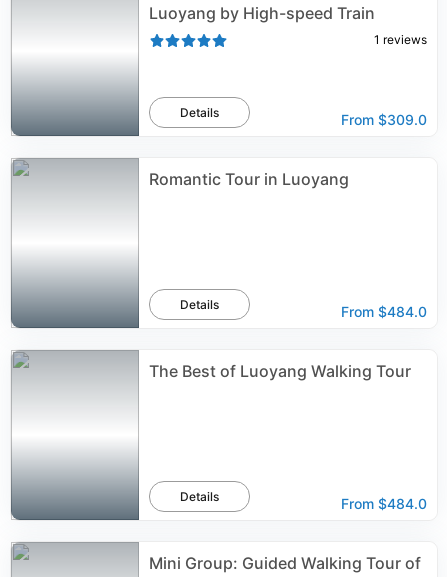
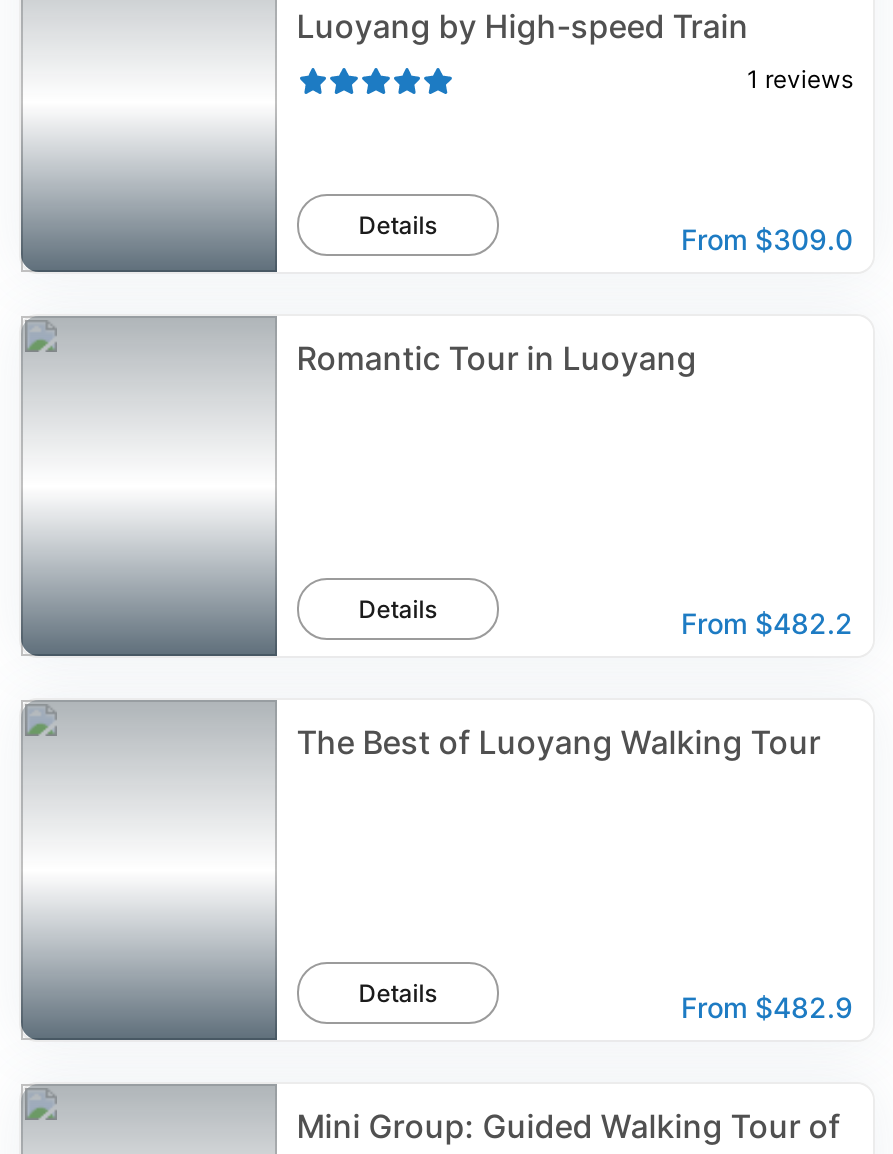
[341,303,427,320] From $484.0 -> [681,606,853,640] From $482.2
[341,495,427,512] From $484.0 -> [681,990,853,1024] From $482.9

